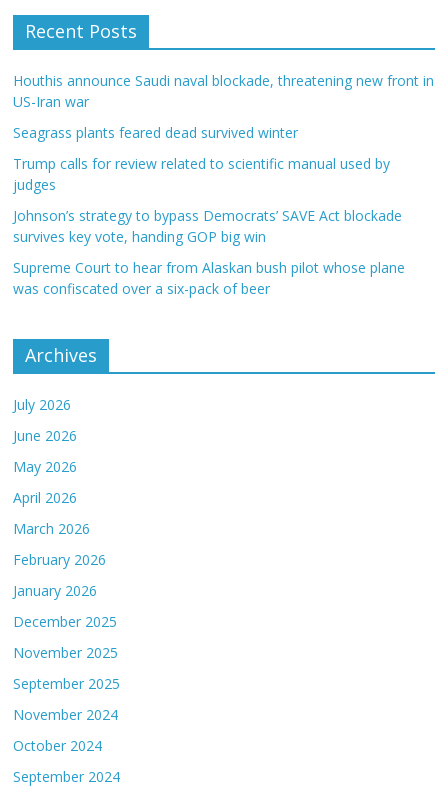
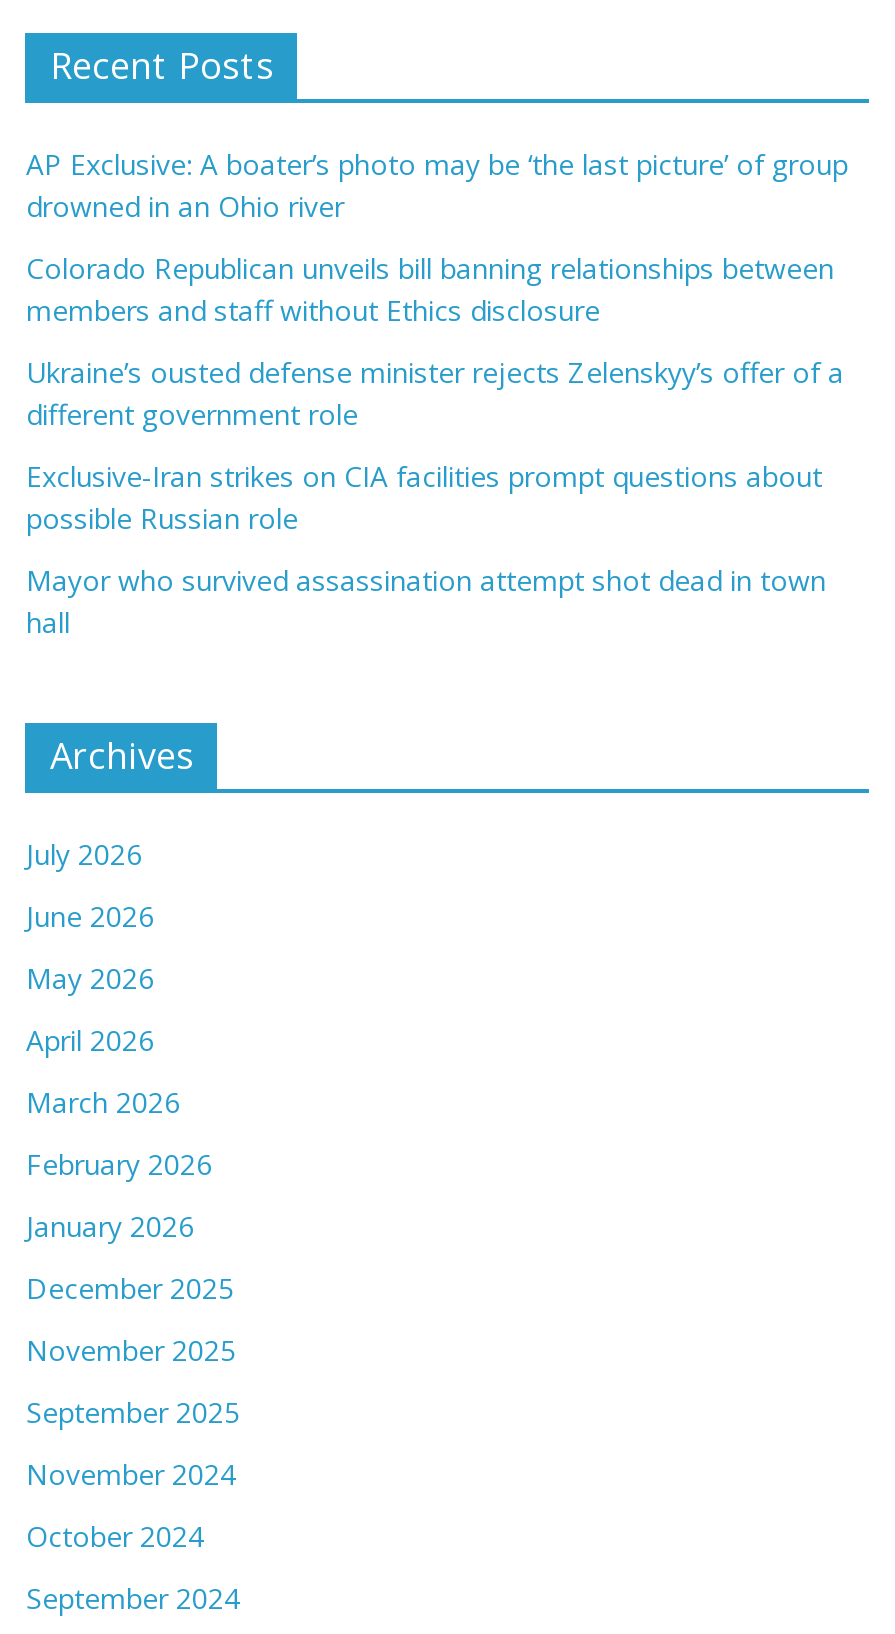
[13,71,434,111] Houthis announce Saudi naval blockade, threatening new front in | US-Iran war -> [26,145,848,225] AP Exclusive: A boater’s photo may be ‘the last picture’ of group | drowned in an Ohio river
[13,123,298,142] Seagrass plants feared dead survived winter -> [26,249,834,329] Colorado Republican unveils bill banning relationships between | members and staff without Ethics disclosure
[13,154,390,194] Trump calls for review related to scientific manual used by | judges -> [26,353,844,433] Ukraine’s ousted defense minister rejects Zelenskyy’s offer of a | different government role
[13,206,402,246] Johnson’s strategy to bypass Democrats’ SAVE Act blockade | survives key vote, handing GOP big win -> [26,457,822,537] Exclusive-Iran strikes on CIA facilities prompt questions about | possible Russian role
[13,258,405,298] Supreme Court to hear from Alaskan bush pilot whose plane | was confiscated over a six-pack of beer -> [26,561,826,641] Mayor who survived assassination attempt shot dead in town | hall

